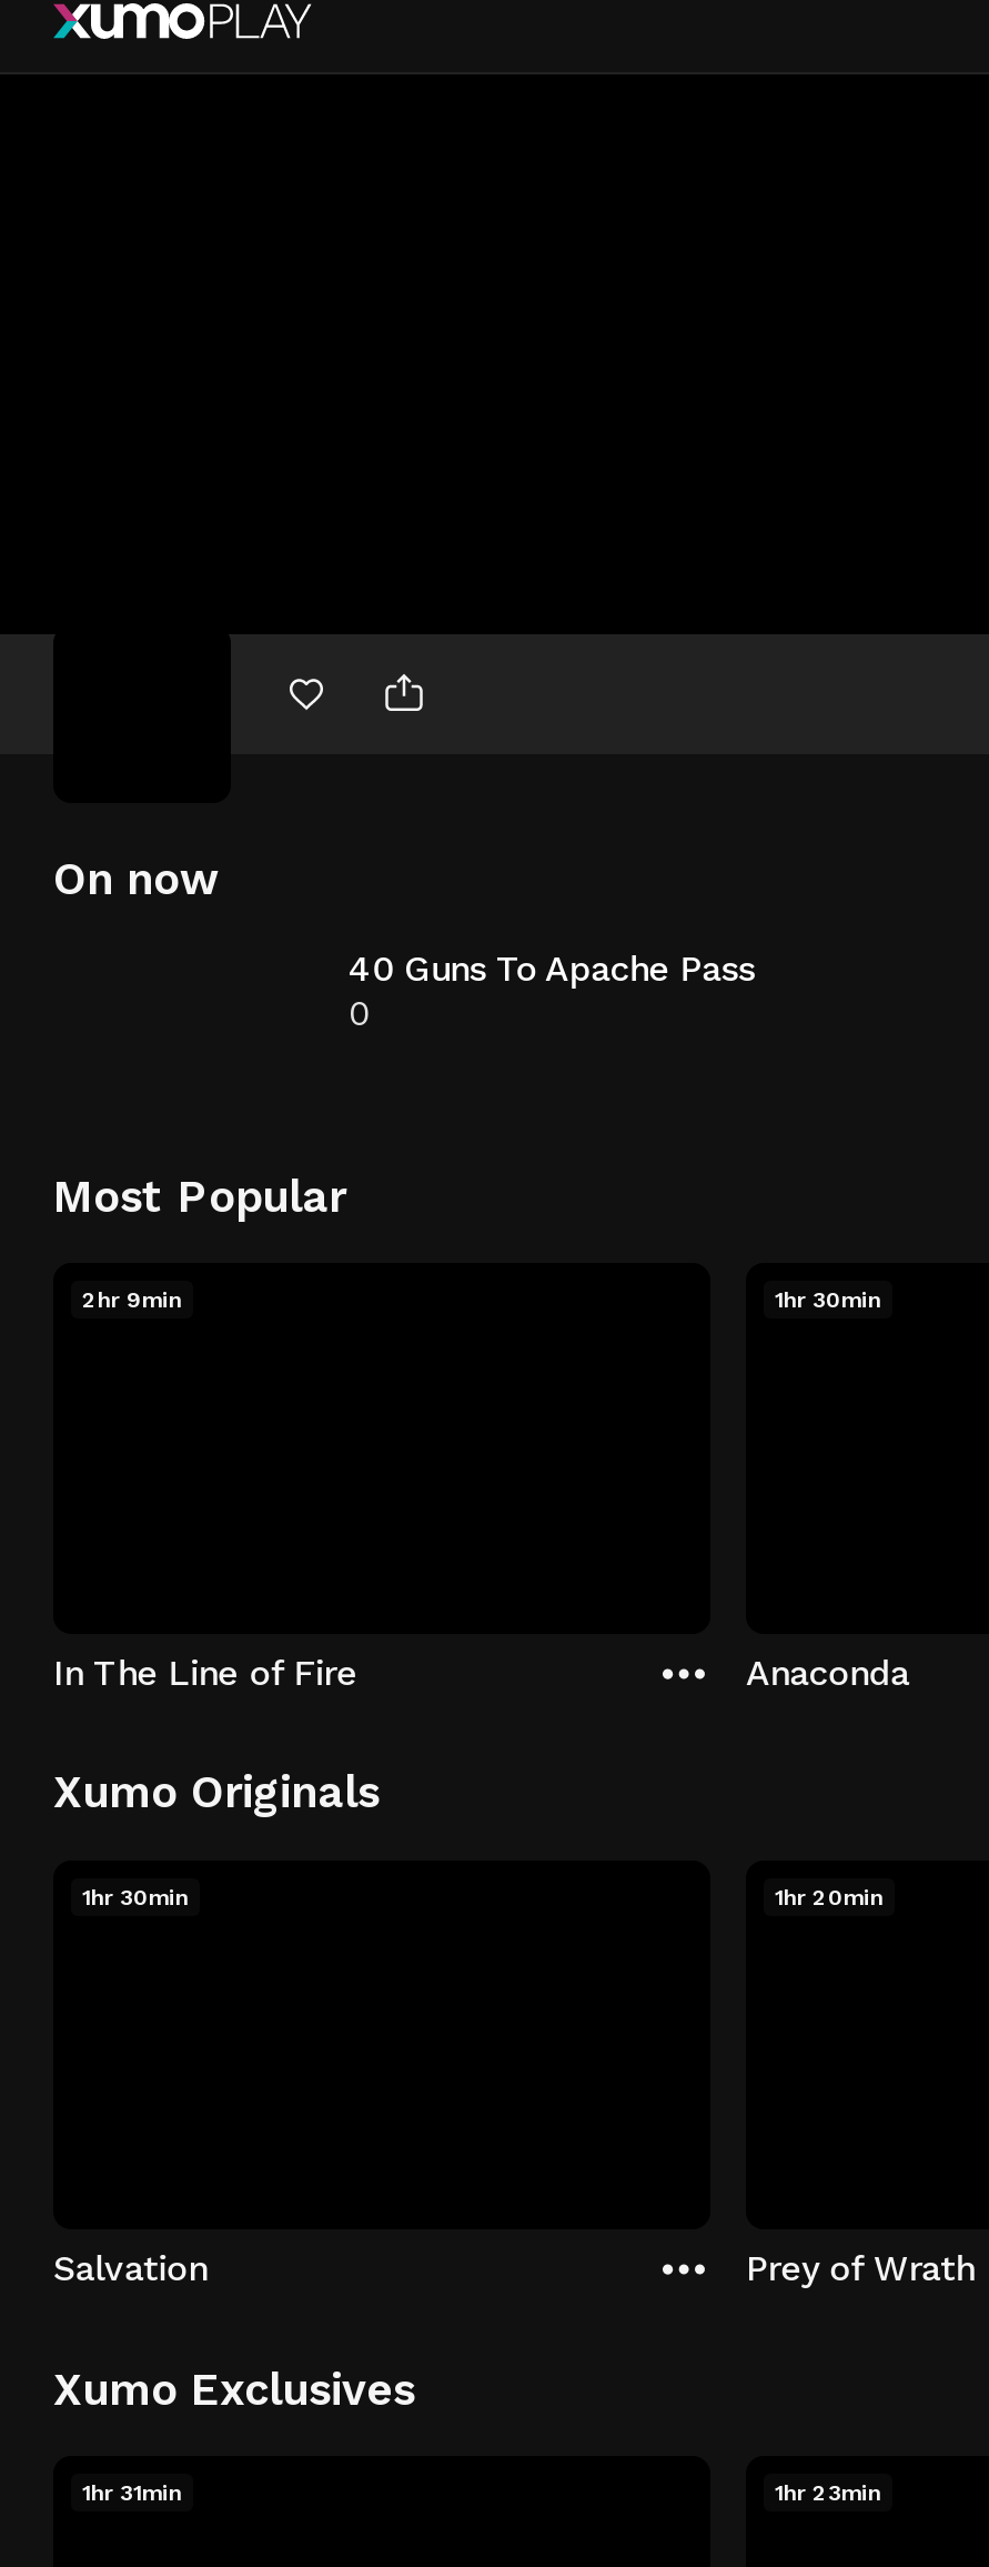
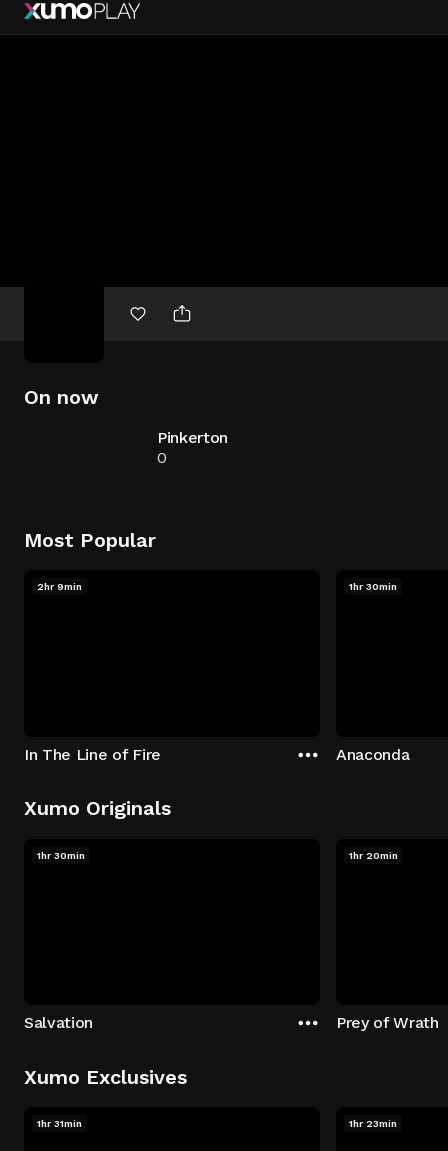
[349,947,755,990] 40 Guns To Apache Pass -> [157,428,228,447] Pinkerton

